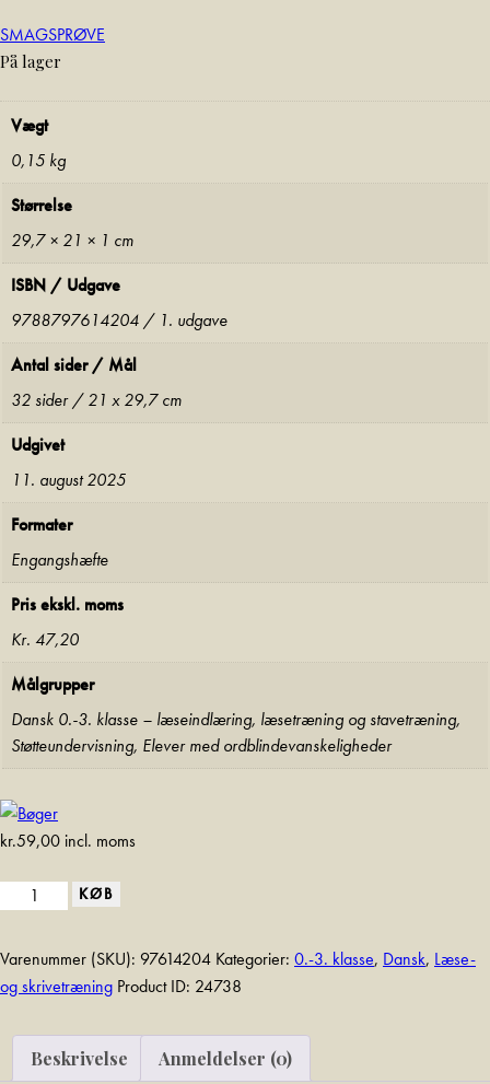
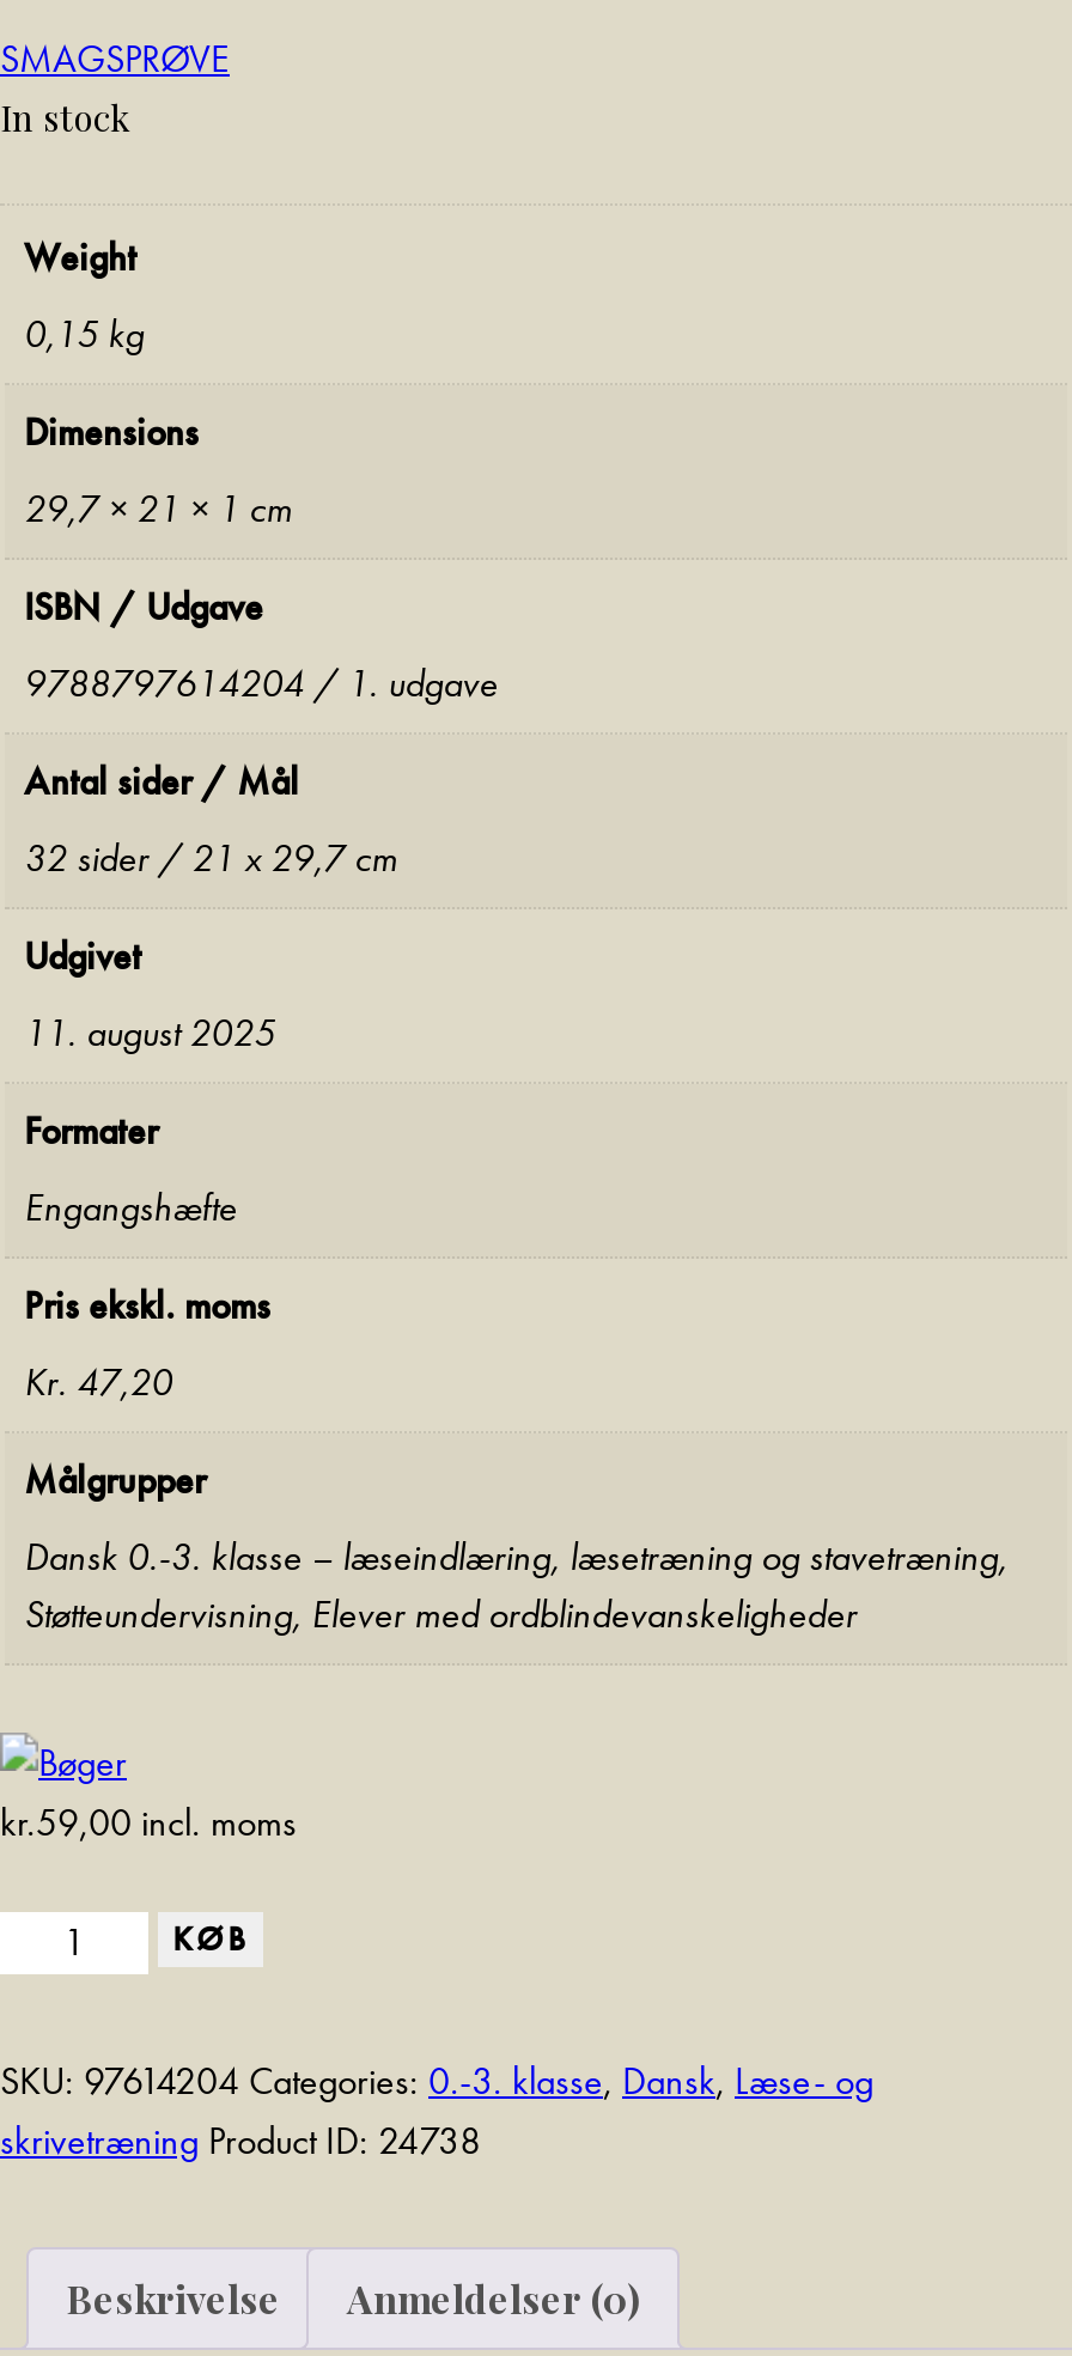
[0,50,61,72] På lager -> [0,93,129,140] In stock
[11,114,48,137] Vægt -> [24,232,136,282] Weight
[11,193,72,216] Størrelse -> [24,406,199,457] Dimensions
[0,947,476,997] Varenummer (SKU): 97614204 Kategorier: 0.-3. klasse, Dansk, Læse- | og skrivetræning Product ID: 24738 -> [0,2055,873,2165] SKU: 97614204 Categories: 0.-3. klasse, Dansk, Læse- og | skrivetræning Product ID: 24738

